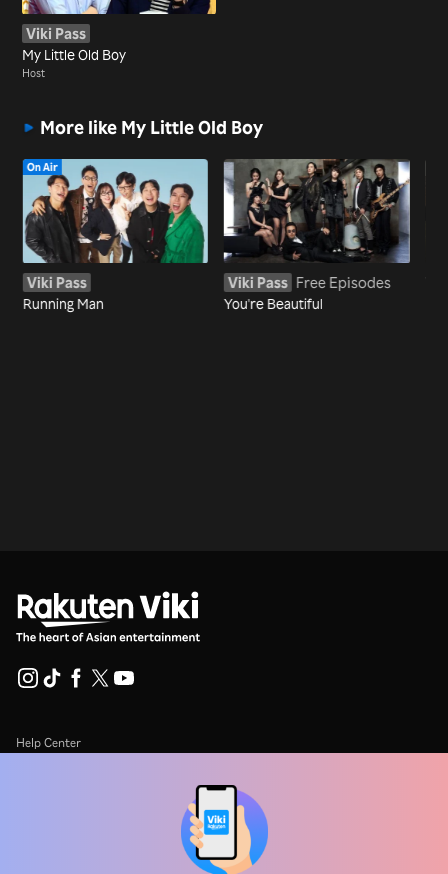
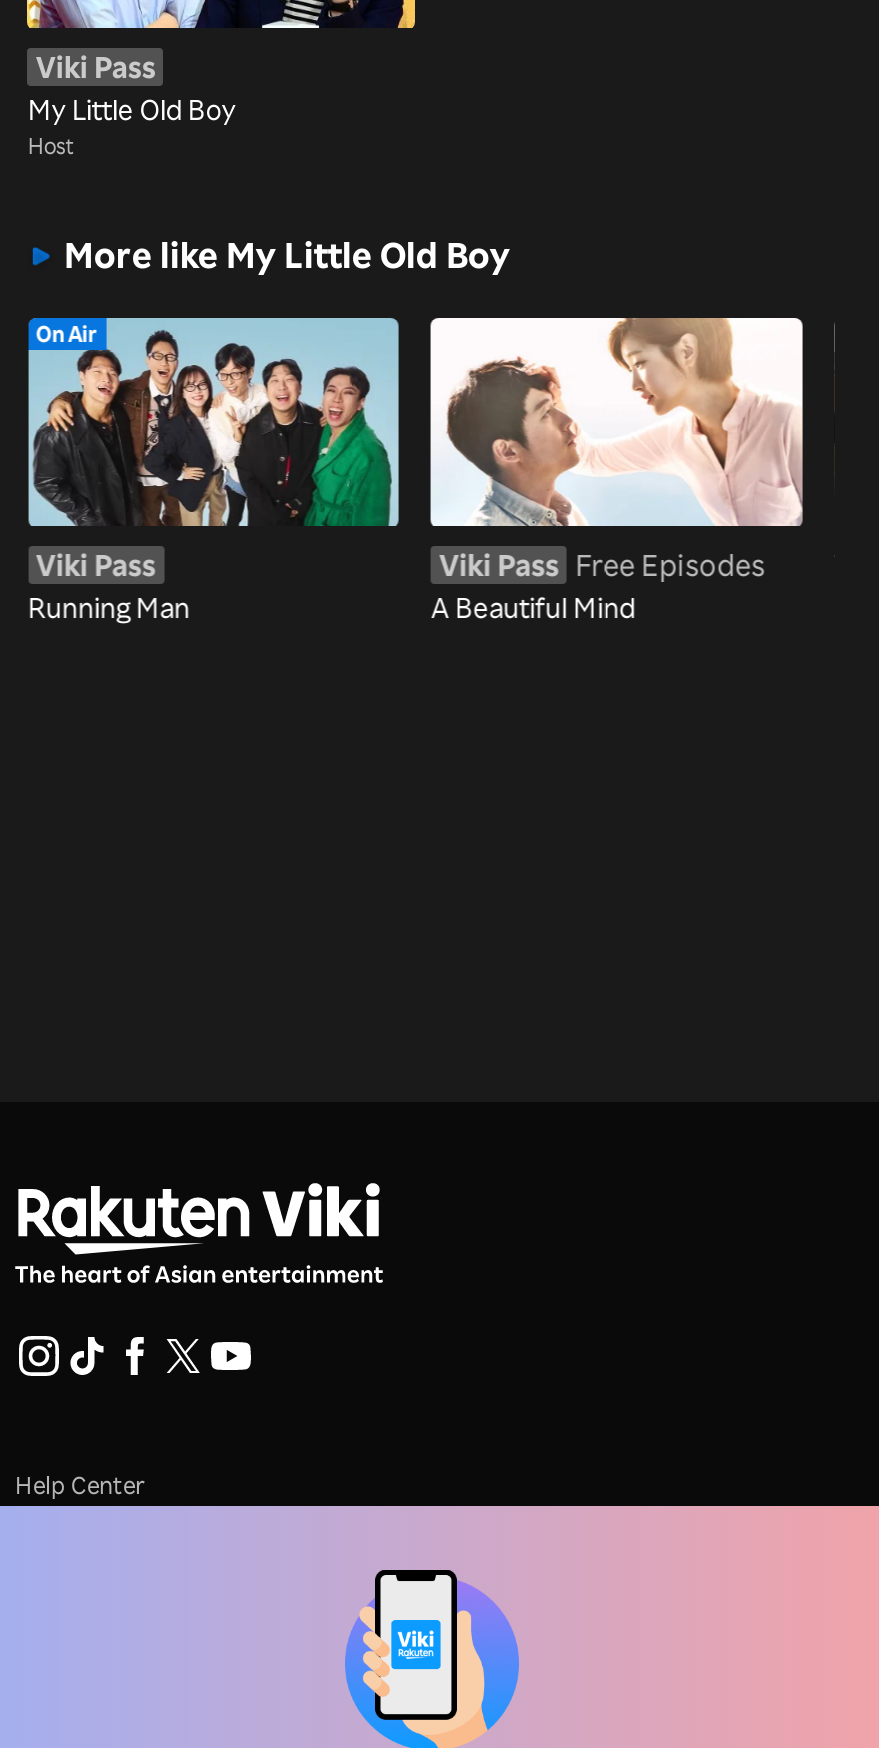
[223,159,410,312] [image] | You're Beautiful -> [429,316,803,624] [image] | A Beautiful Mind

